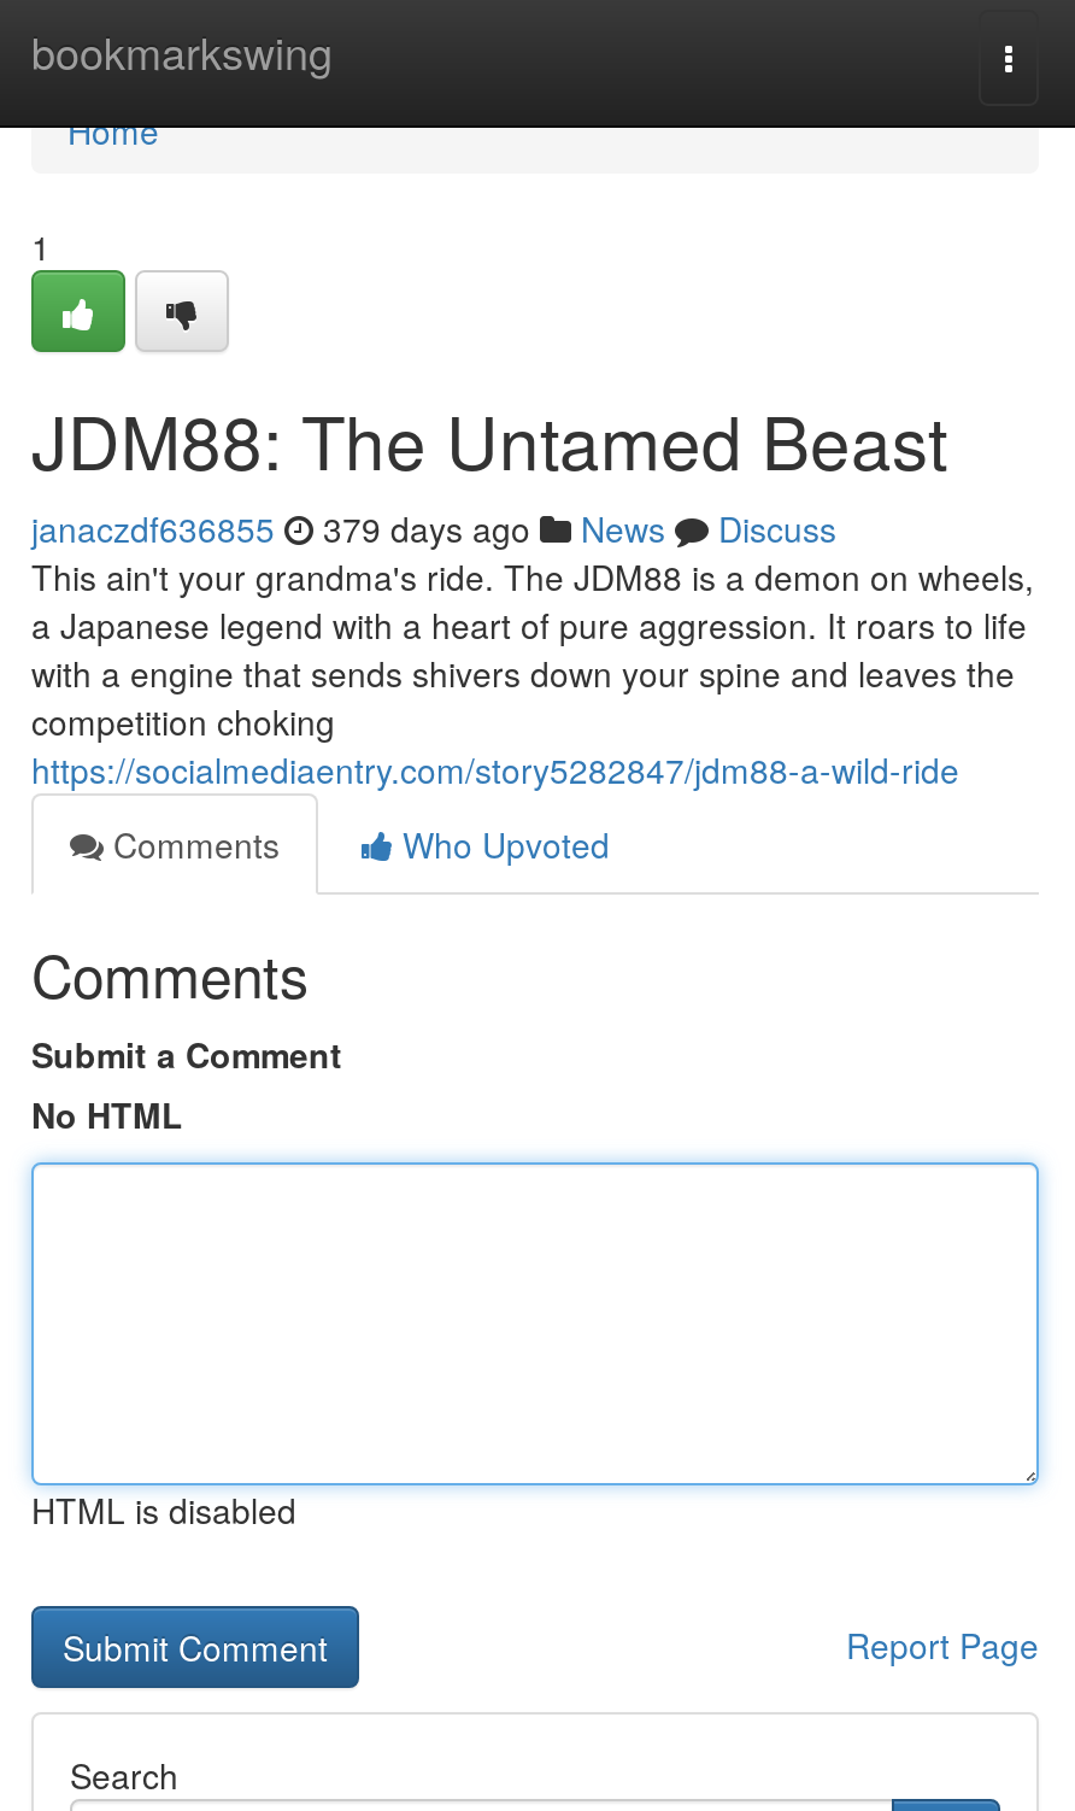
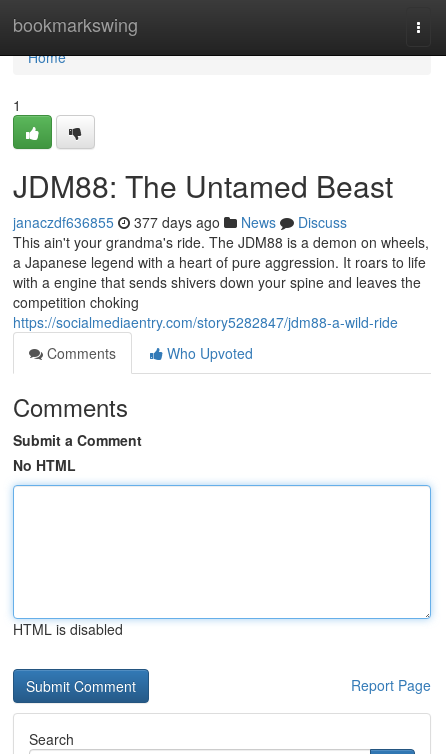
[31,504,836,552] janaczdf636855 379 days ago News Discuss -> [13,212,347,232] janaczdf636855 377 days ago News Discuss

